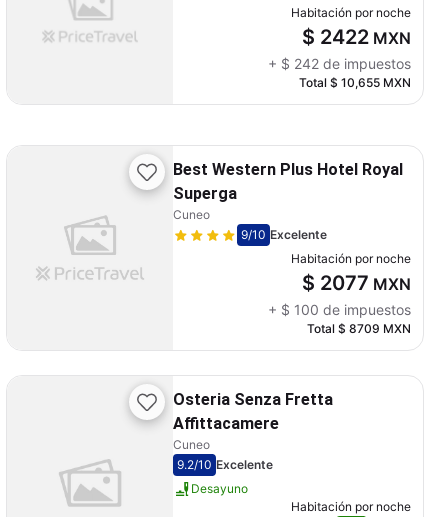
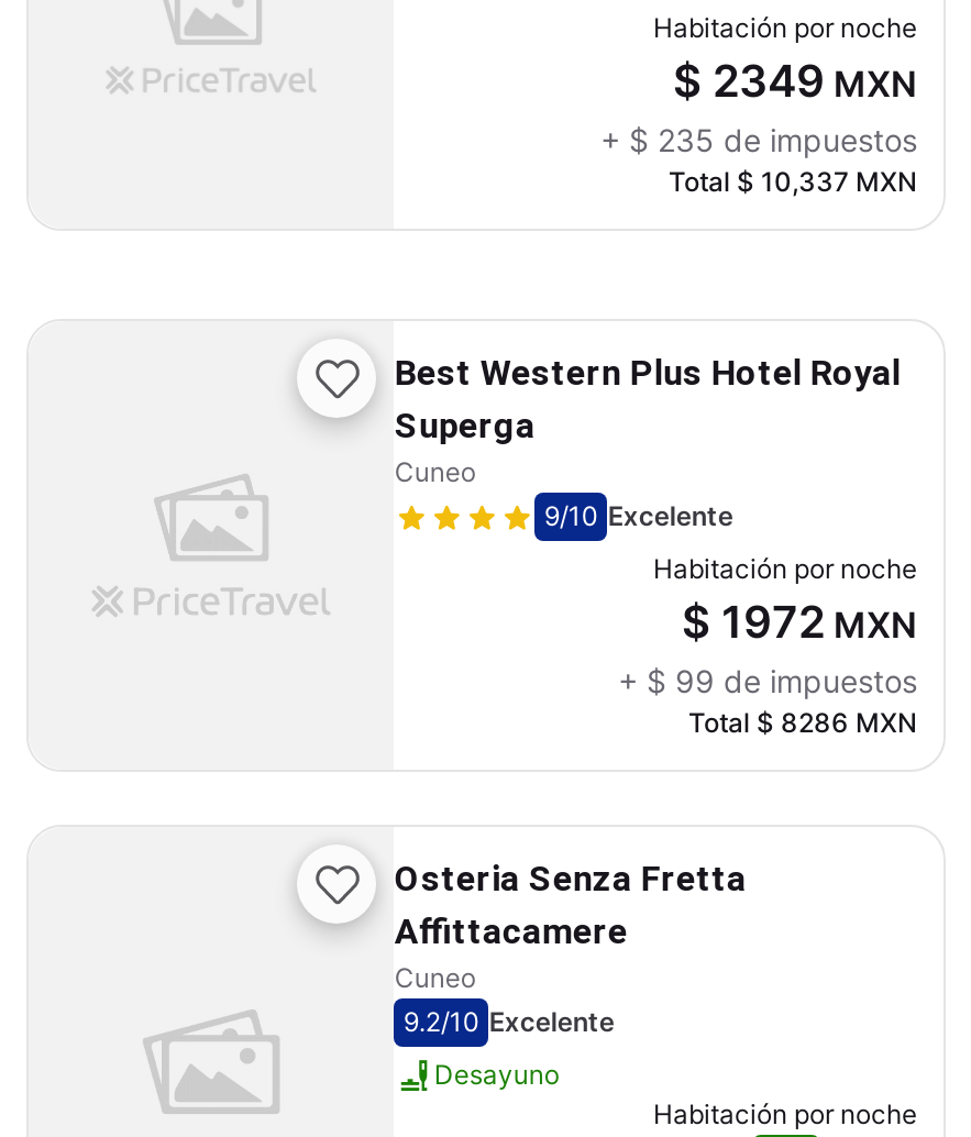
[302,25,411,49] $ 2422 MXN -> [673,55,917,108] $ 2349 MXN
[268,55,411,72] + $ 242 de impuestos -> [600,121,917,159] + $ 235 de impuestos
[299,75,411,90] Total $ 10,655 MXN -> [669,165,917,198] Total $ 10,337 MXN
[302,271,411,295] $ 2077 MXN -> [682,596,917,649] $ 1972 MXN
[268,301,411,318] + $ 100 de impuestos -> [618,662,917,700] + $ 99 de impuestos
[307,321,411,336] Total $ 8709 MXN -> [688,706,917,739] Total $ 8286 MXN

